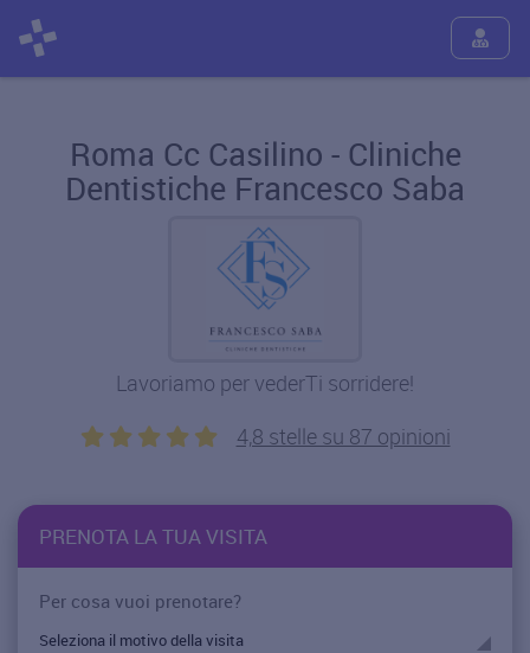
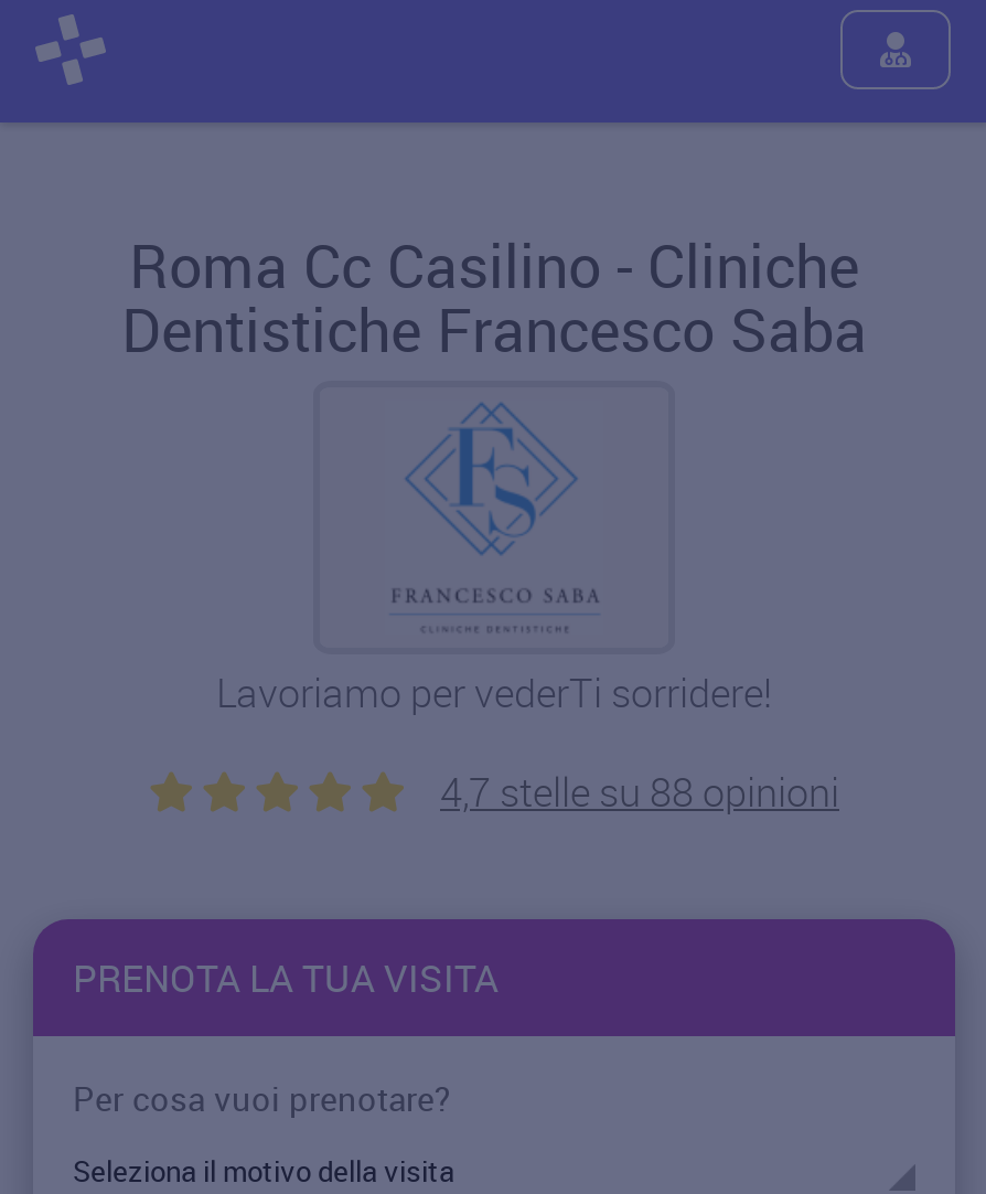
[236,422,450,450] 4,8 stelle su 87 opinioni -> [440,765,839,818] 4,7 stelle su 88 opinioni

